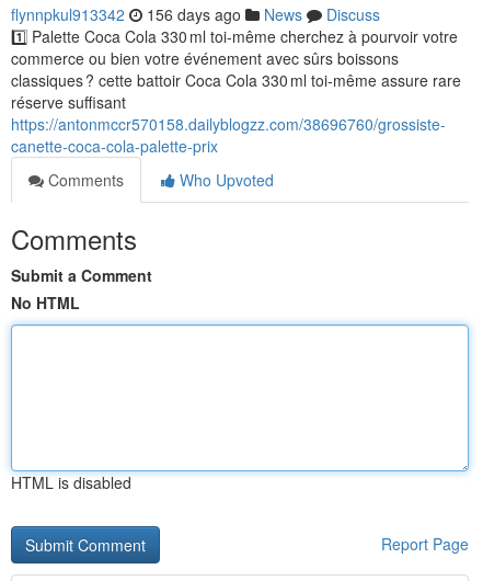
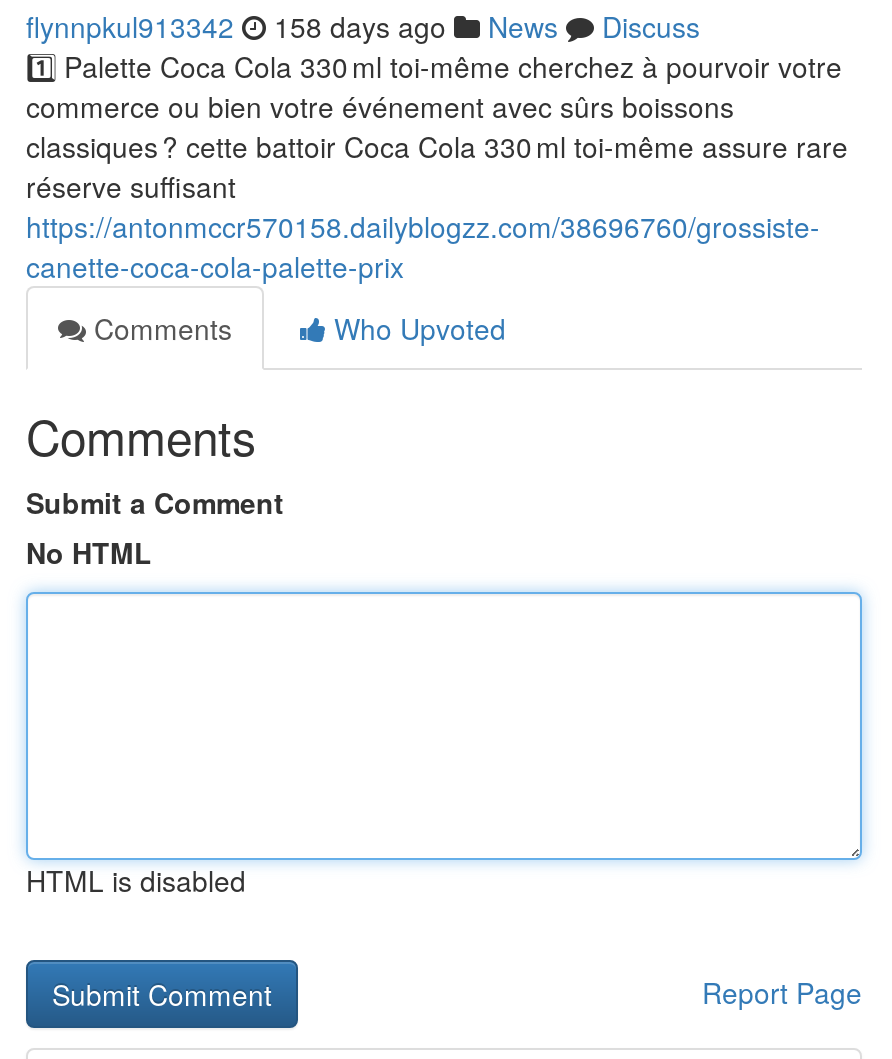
[11,3,380,25] flynnpkul913342 156 days ago News Discuss -> [26,6,700,46] flynnpkul913342 158 days ago News Discuss

